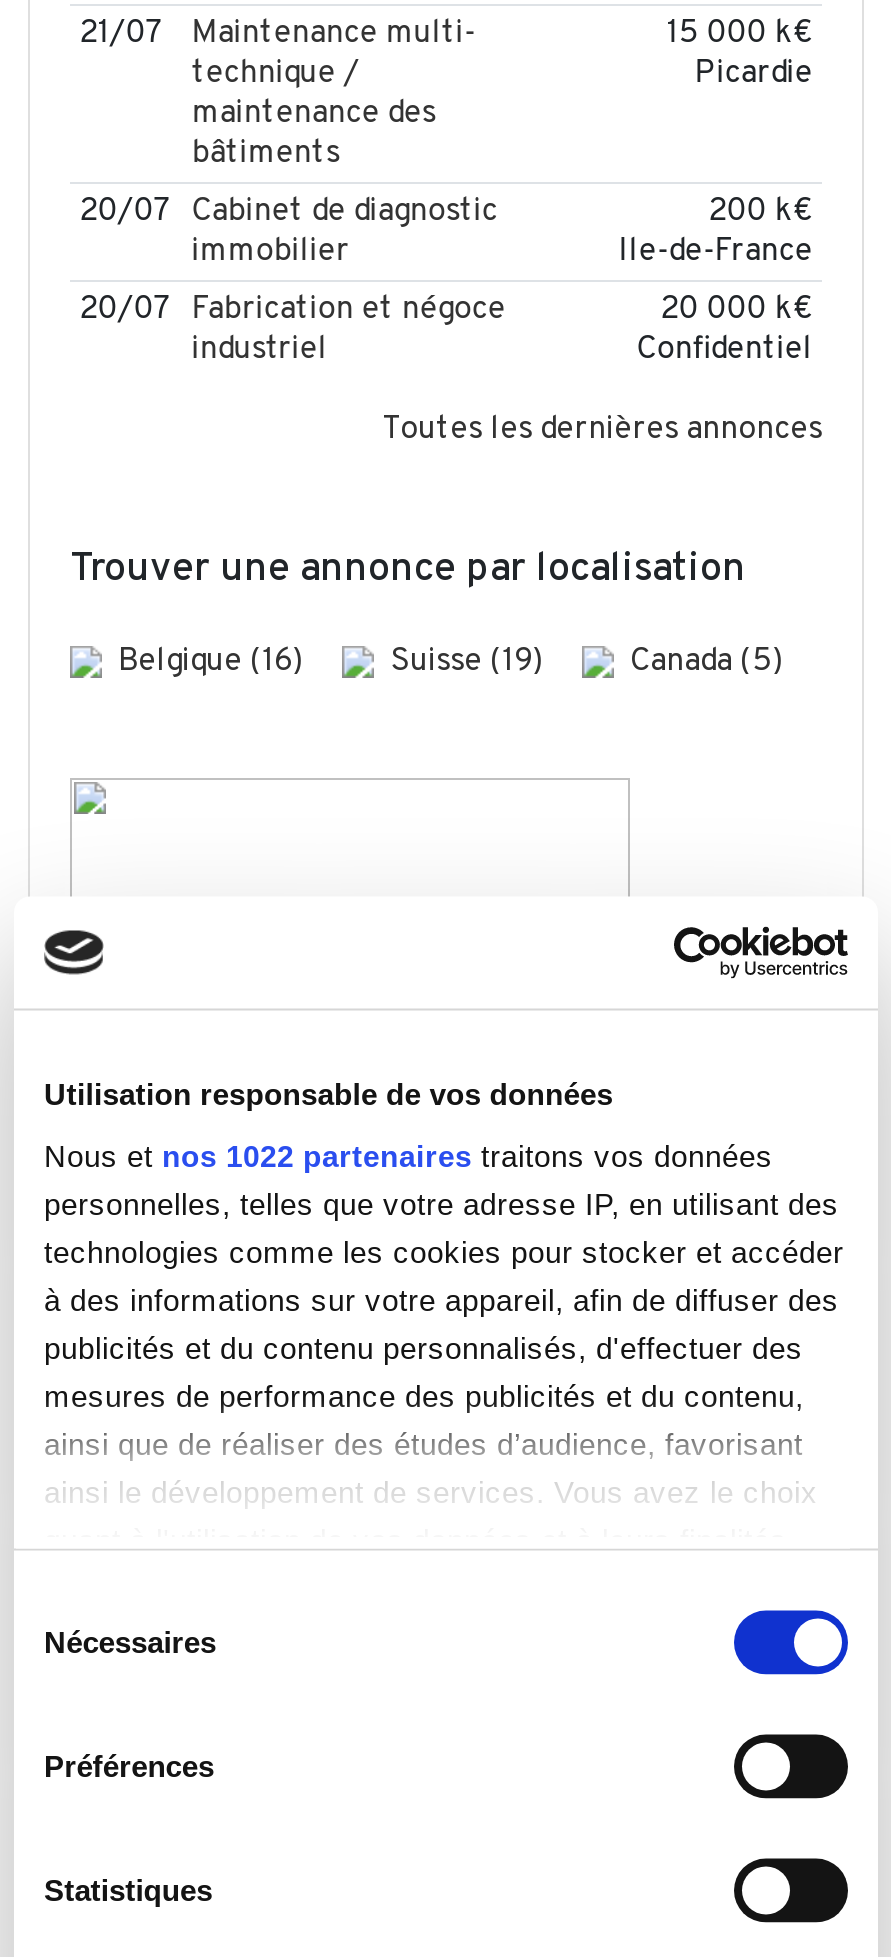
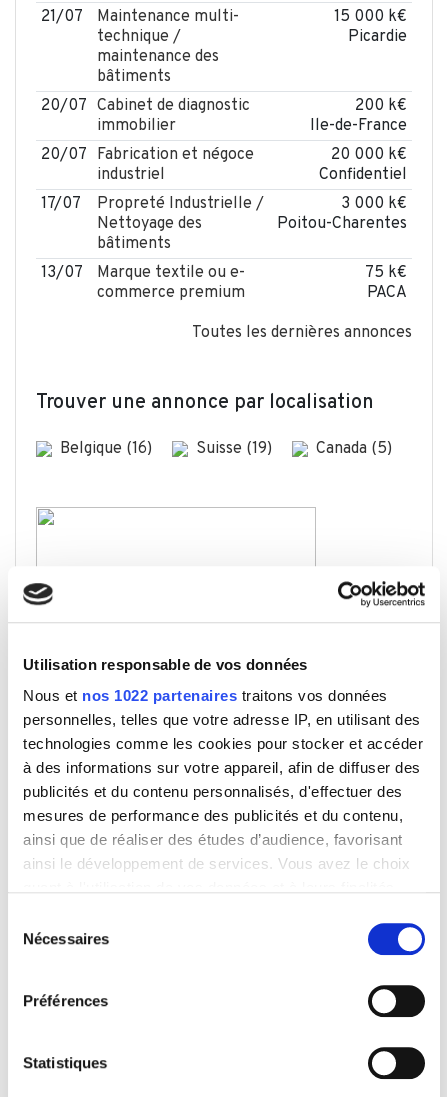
none -> [41,194,264,254] 17/07 | Propreté Industrielle / | Nettoyage des | bâtiments
none -> [41,194,407,303] 3 000 k€ | Poitou-Charentes | 13/07 | Marque textile ou e- | commerce premium
none -> [361,263,407,303] 75 k€ | PACA

